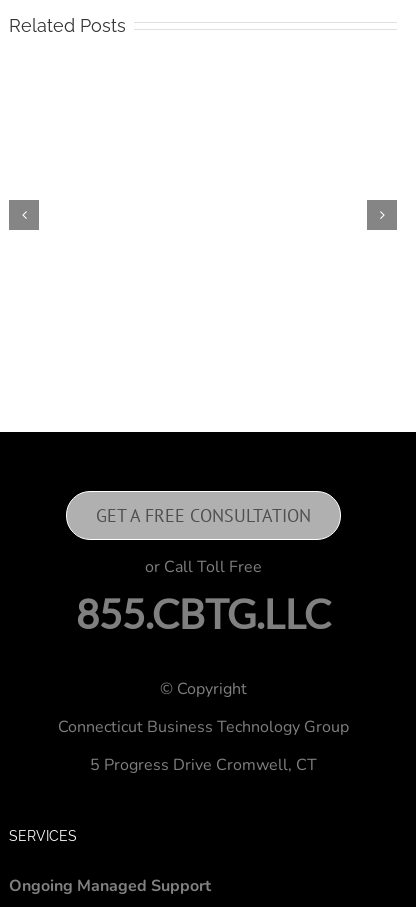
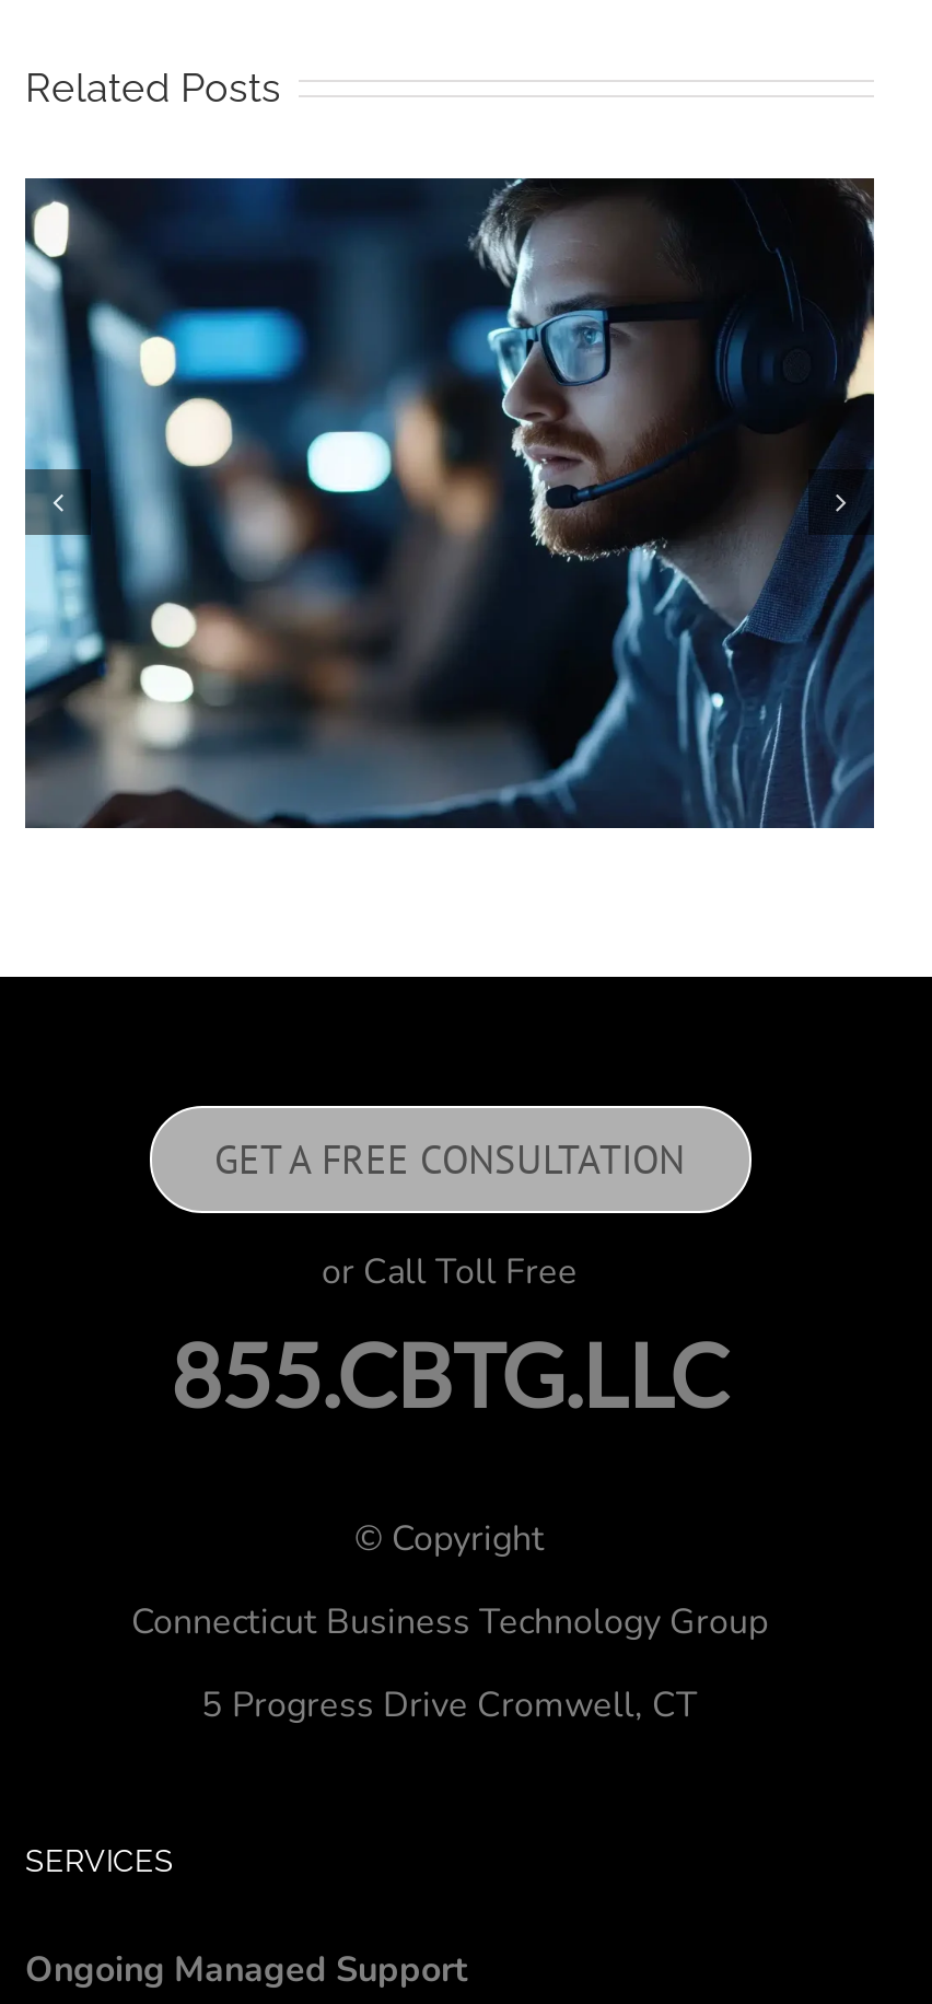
none -> [23,175,876,831] [image]

